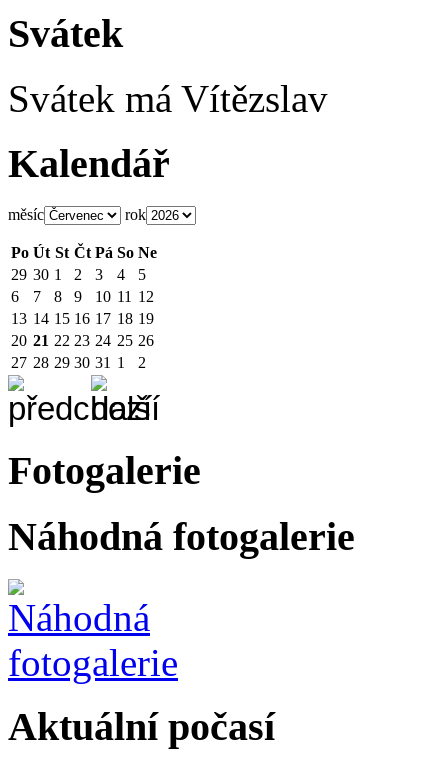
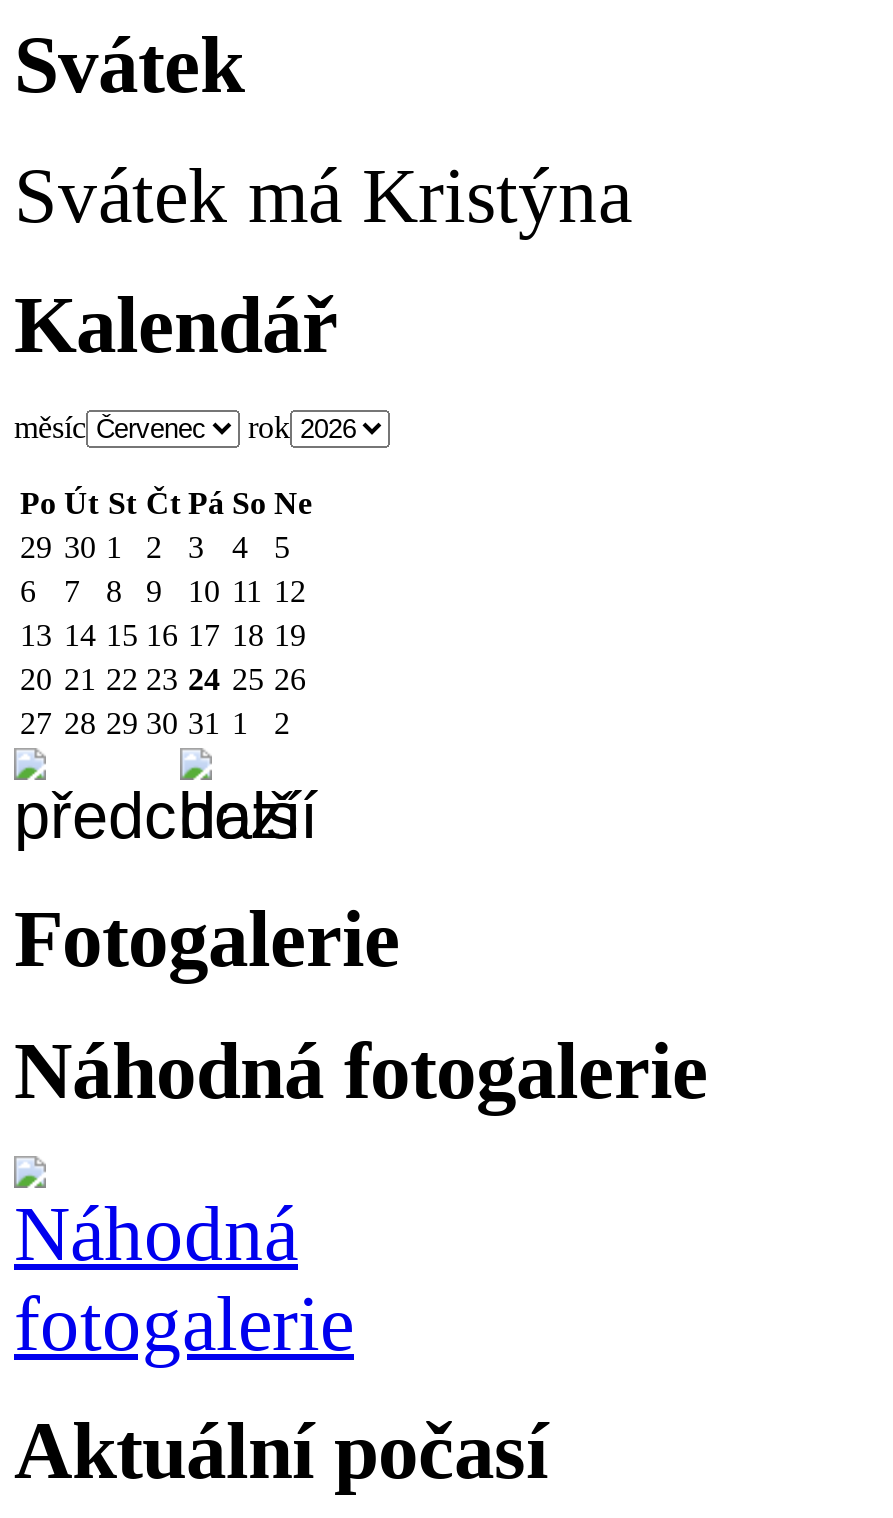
[8,77,328,120] Svátek má Vítězslav -> [14,152,632,238] Svátek má Kristýna

